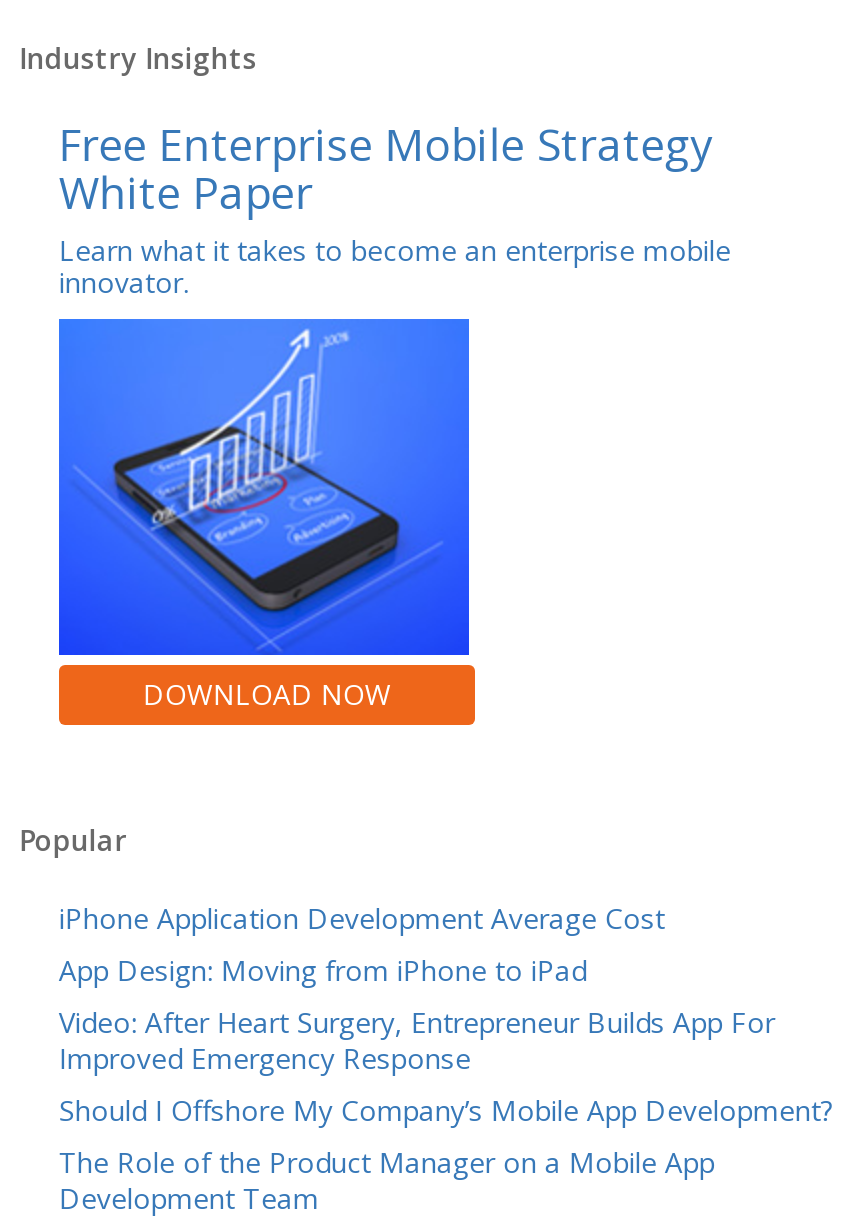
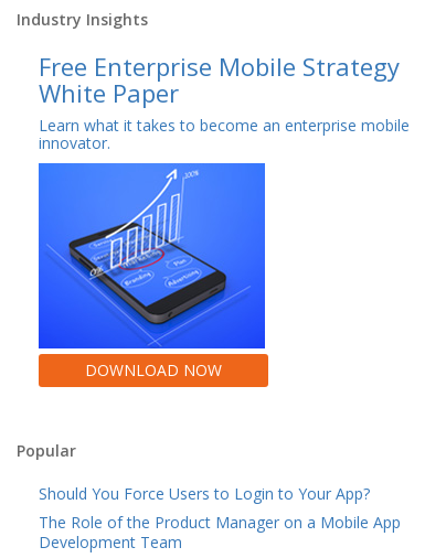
[59,899,833,1129] iPhone Application Development Average Cost | App Design: Moving from iPhone to iPad | Video: After Heart Surgery, Entrepreneur Builds App For | Improved Emergency Response | Should I Offshore My Company’s Mobile App Development? -> [39,483,370,504] Should You Force Users to Login to Your App?

